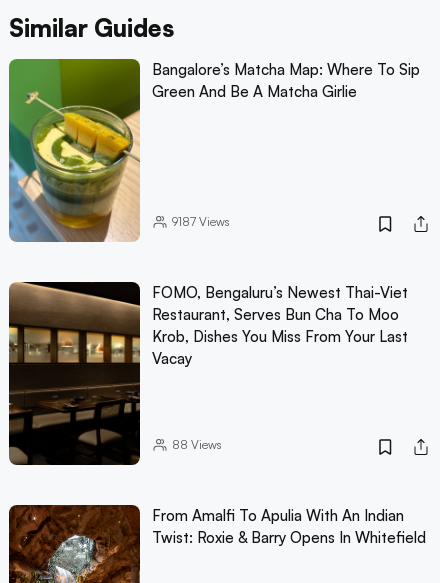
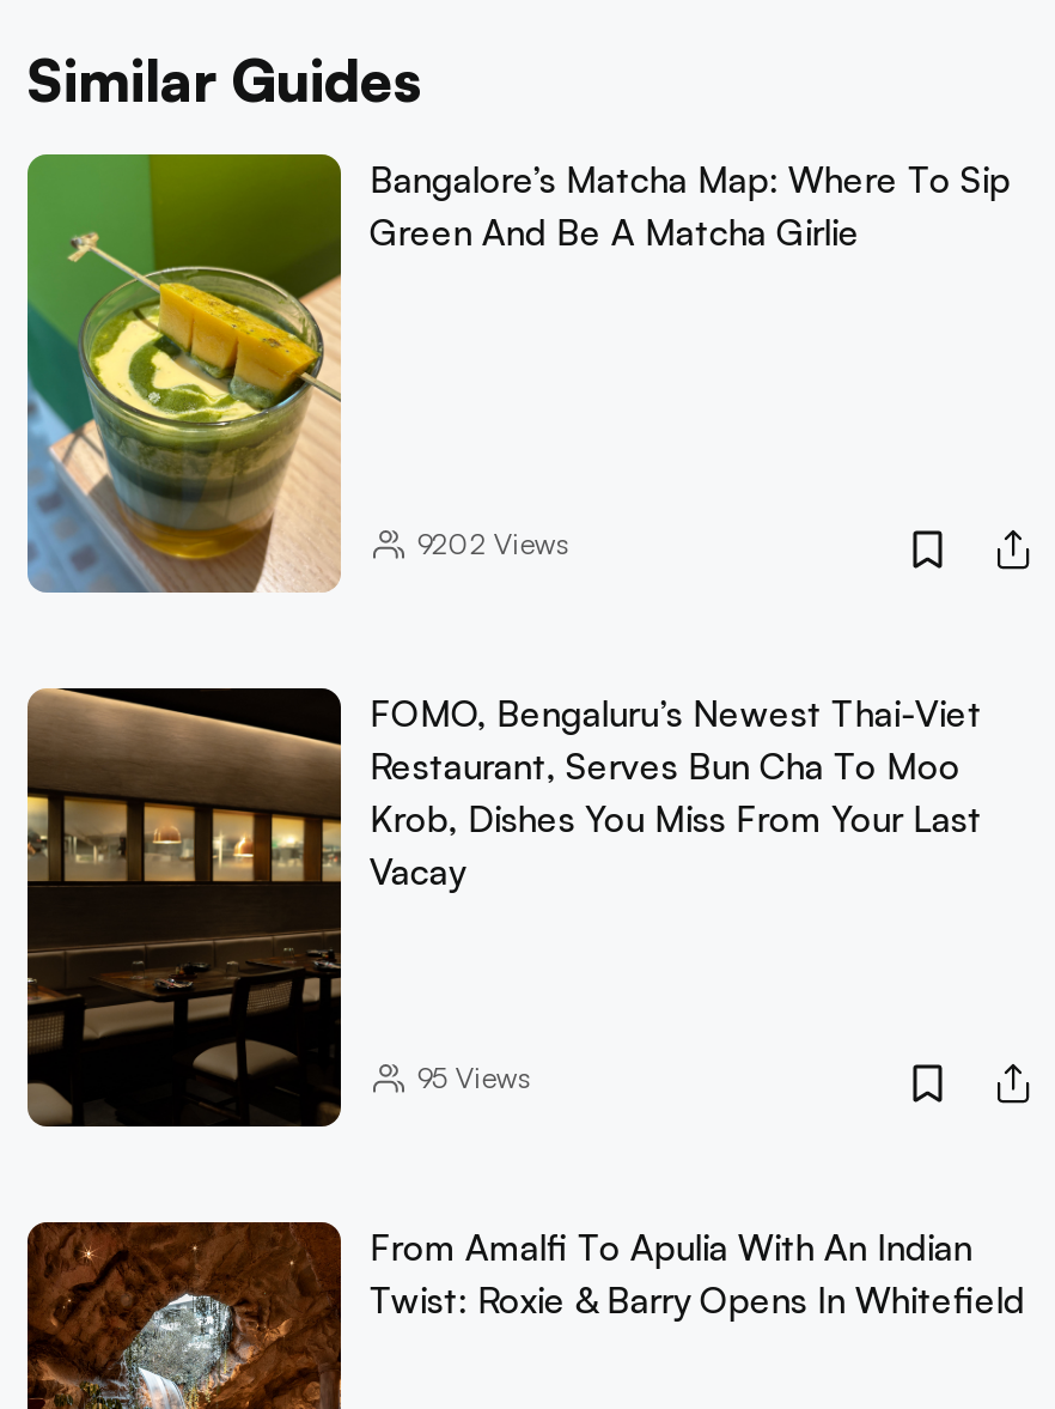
[172,214,230,229] 9187 Views -> [417,526,568,562] 9202 Views
[172,437,222,452] 88 Views -> [417,1059,529,1095] 95 Views

